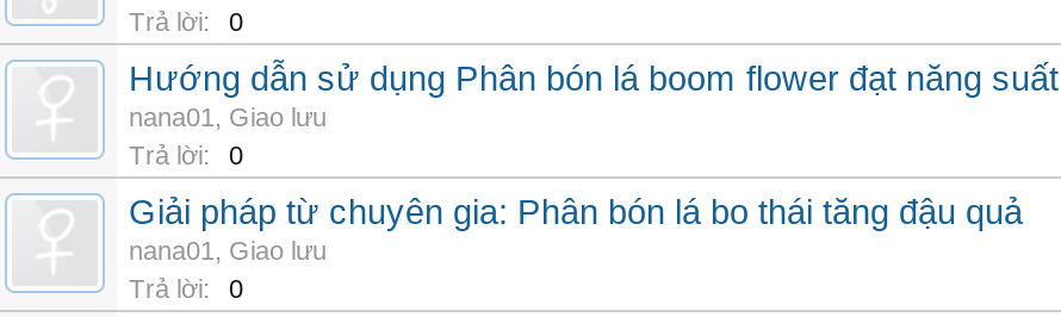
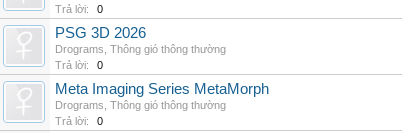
[129,60,1059,131] Hướng dẫn sử dụng Phân bón lá boom flower đạt năng suất | nana01, Giao lưu -> [55,25,226,55] PSG 3D 2026 | Drograms, Thông gió thông thường
[129,193,1023,265] Giải pháp từ chuyên gia: Phân bón lá bo thái tăng đậu quả | nana01, Giao lưu -> [55,81,269,111] Meta Imaging Series MetaMorph | Drograms, Thông gió thông thường

